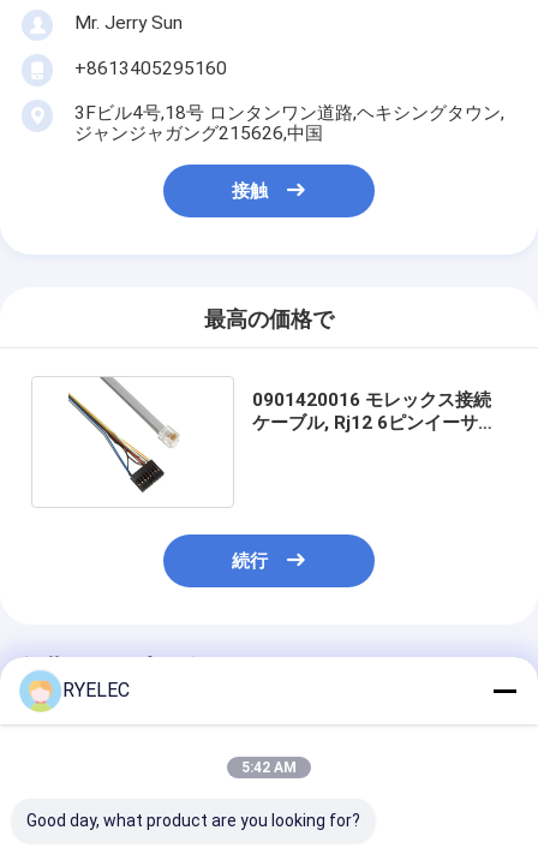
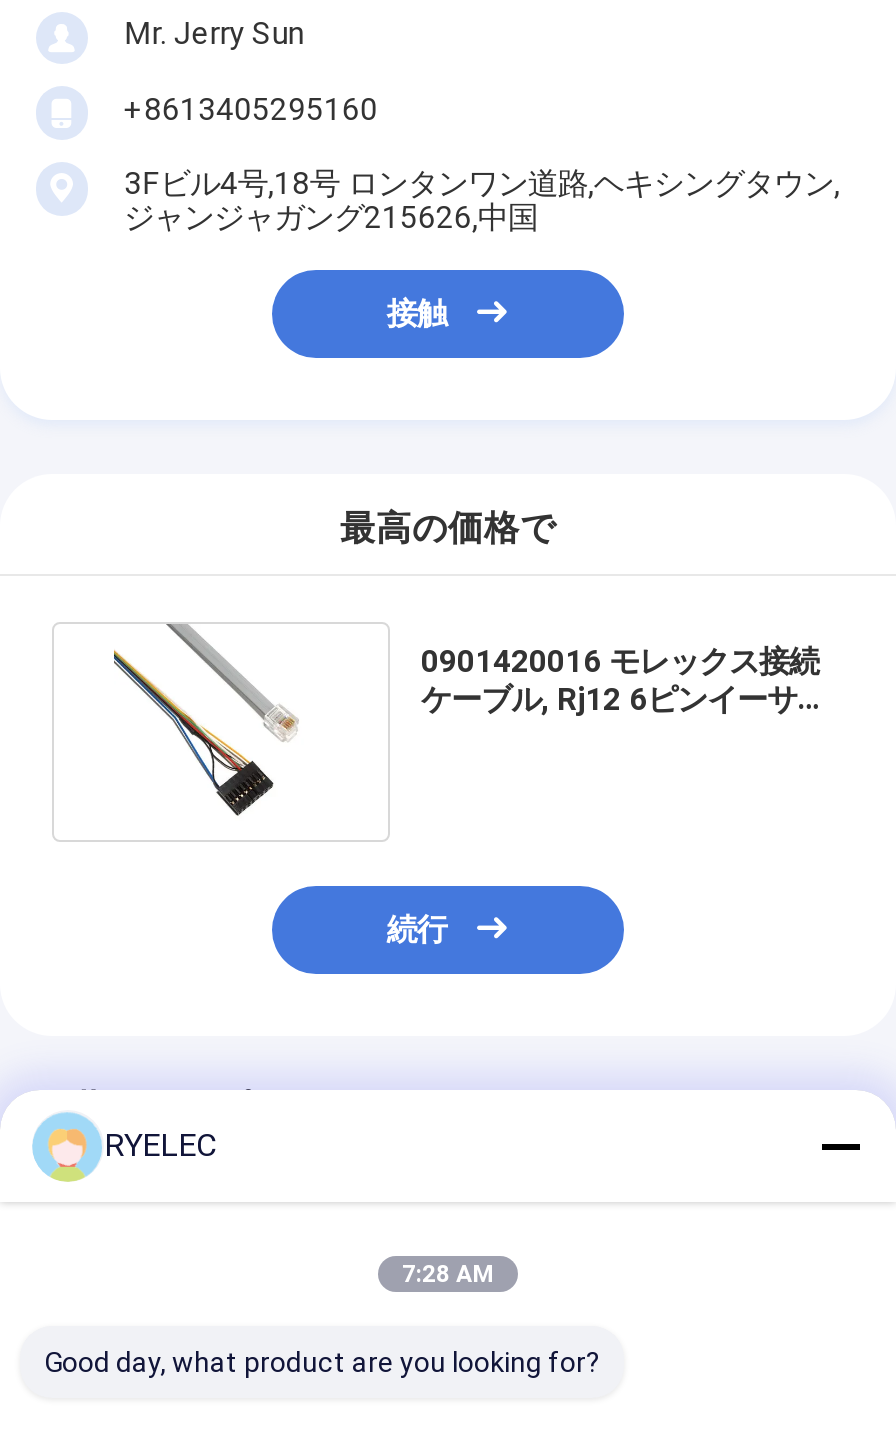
[241,759,297,776] 5:42 AM -> [402,1260,494,1288] 7:28 AM

